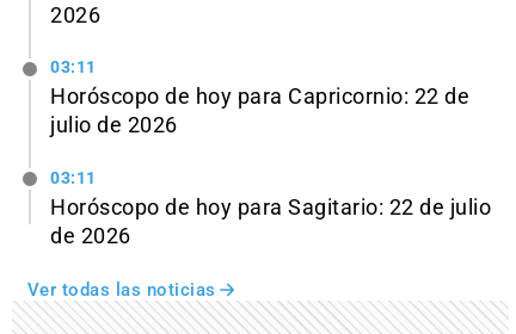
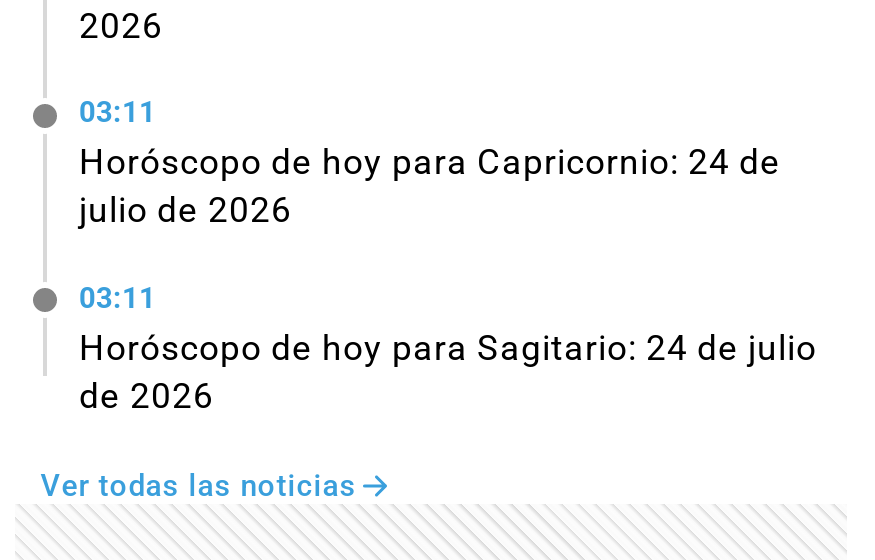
[50,85,469,109] Horóscopo de hoy para Capricornio: 22 de -> [79,143,781,183] Horóscopo de hoy para Capricornio: 24 de
[50,196,491,220] Horóscopo de hoy para Sagitario: 22 de julio -> [79,329,817,369] Horóscopo de hoy para Sagitario: 24 de julio

